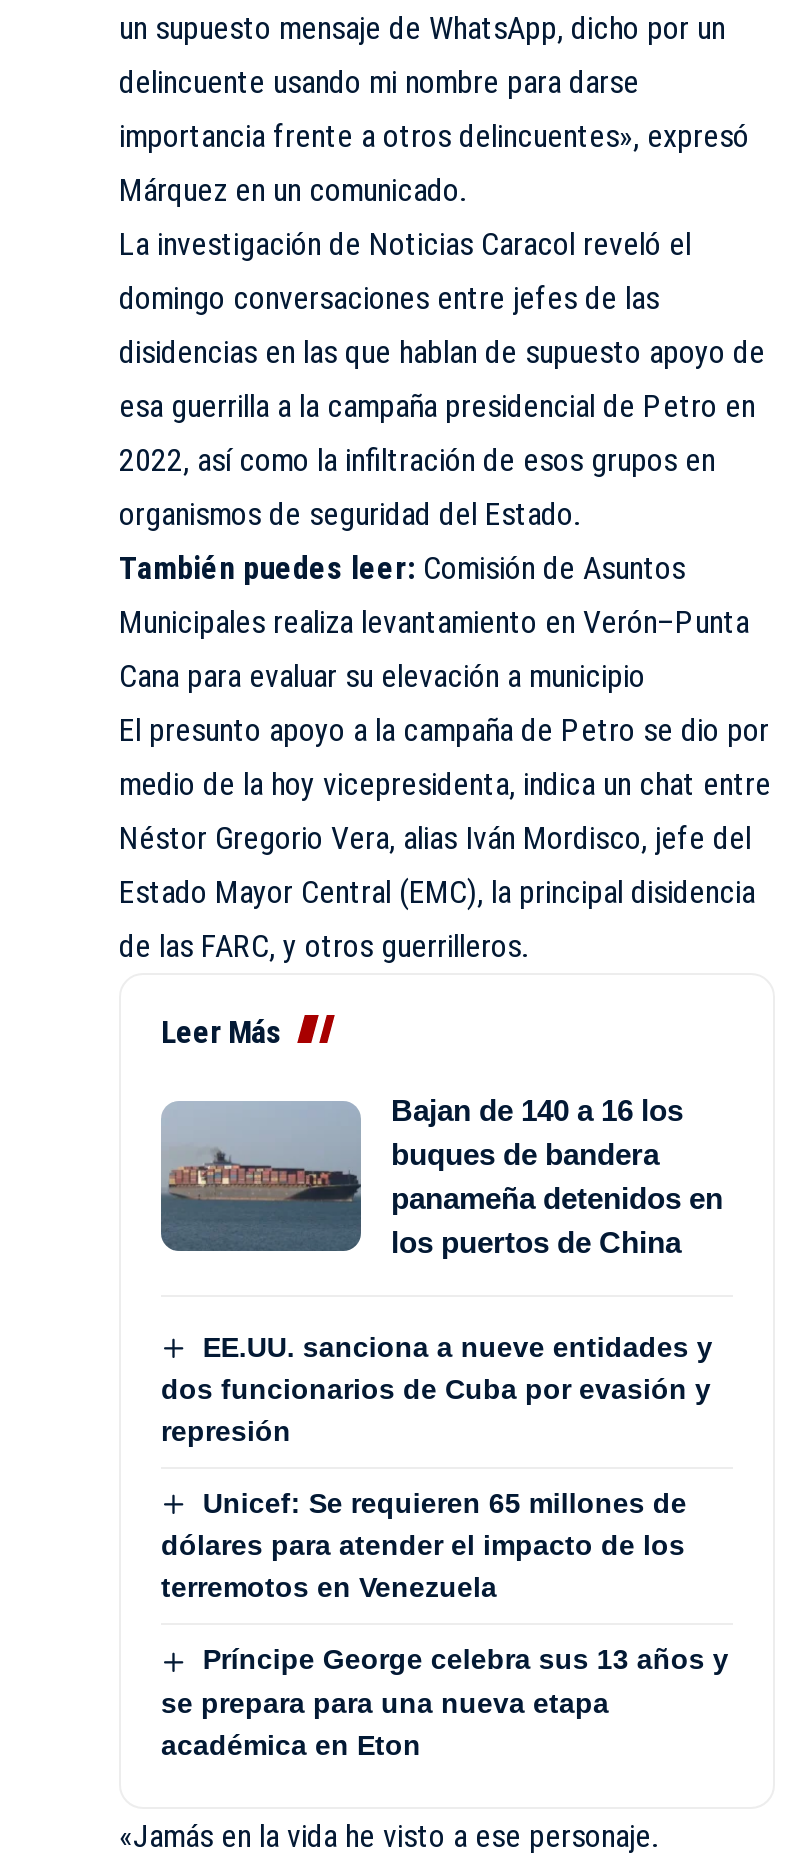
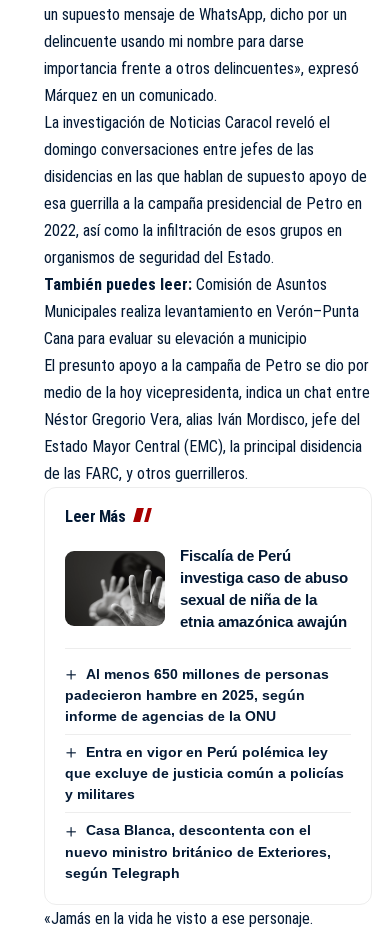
[159,1092,723,1258] [image] | Bajan de 140 a 16 los | buques de bandera | panameña detenidos en | los puertos de China -> [64,547,348,630] [image] | Fiscalía de Perú | investiga caso de abuso | sexual de niña de la | etnia amazónica awajún
[161,1330,713,1447] EE.UU. sanciona a nueve entidades y | dos funcionarios de Cuba por evasión y | represión -> [65,666,329,724] Al menos 650 millones de personas | padecieron hambre en 2025, según | informe de agencias de la ONU
[161,1487,687,1604] Unicef: Se requieren 65 millones de | dólares para atender el impacto de los | terremotos en Venezuela -> [65,744,344,802] Entra en vigor en Perú polémica ley | que excluye de justicia común a policías | y militares
[161,1644,729,1760] Príncipe George celebra sus 13 años y | se prepara para una nueva etapa | académica en Eton -> [65,822,331,881] Casa Blanca, descontenta con el | nuevo ministro británico de Exteriores, | según Telegraph

